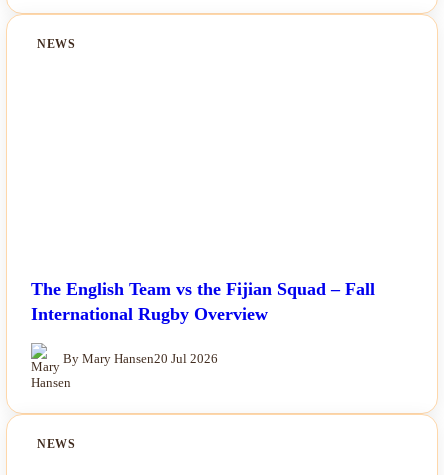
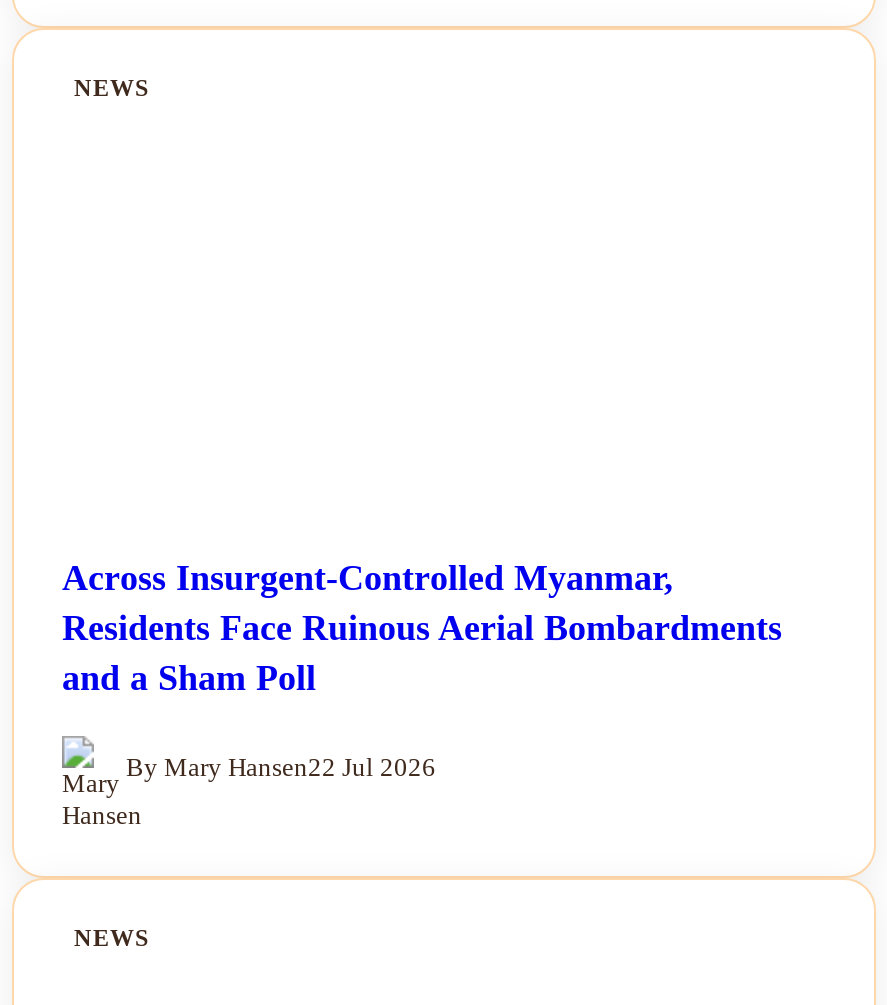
[31,279,375,324] The English Team vs the Fijian Squad – Fall | International Rugby Overview -> [62,558,782,698] Across Insurgent-Controlled Myanmar, | Residents Face Ruinous Aerial Bombardments | and a Sham Poll
[63,351,218,366] By Mary Hansen20 Jul 2026 -> [126,752,436,782] By Mary Hansen22 Jul 2026

